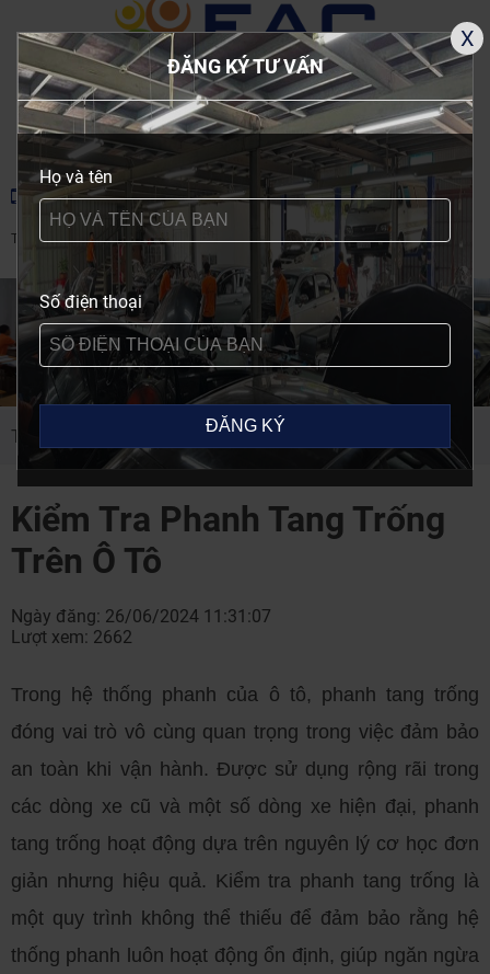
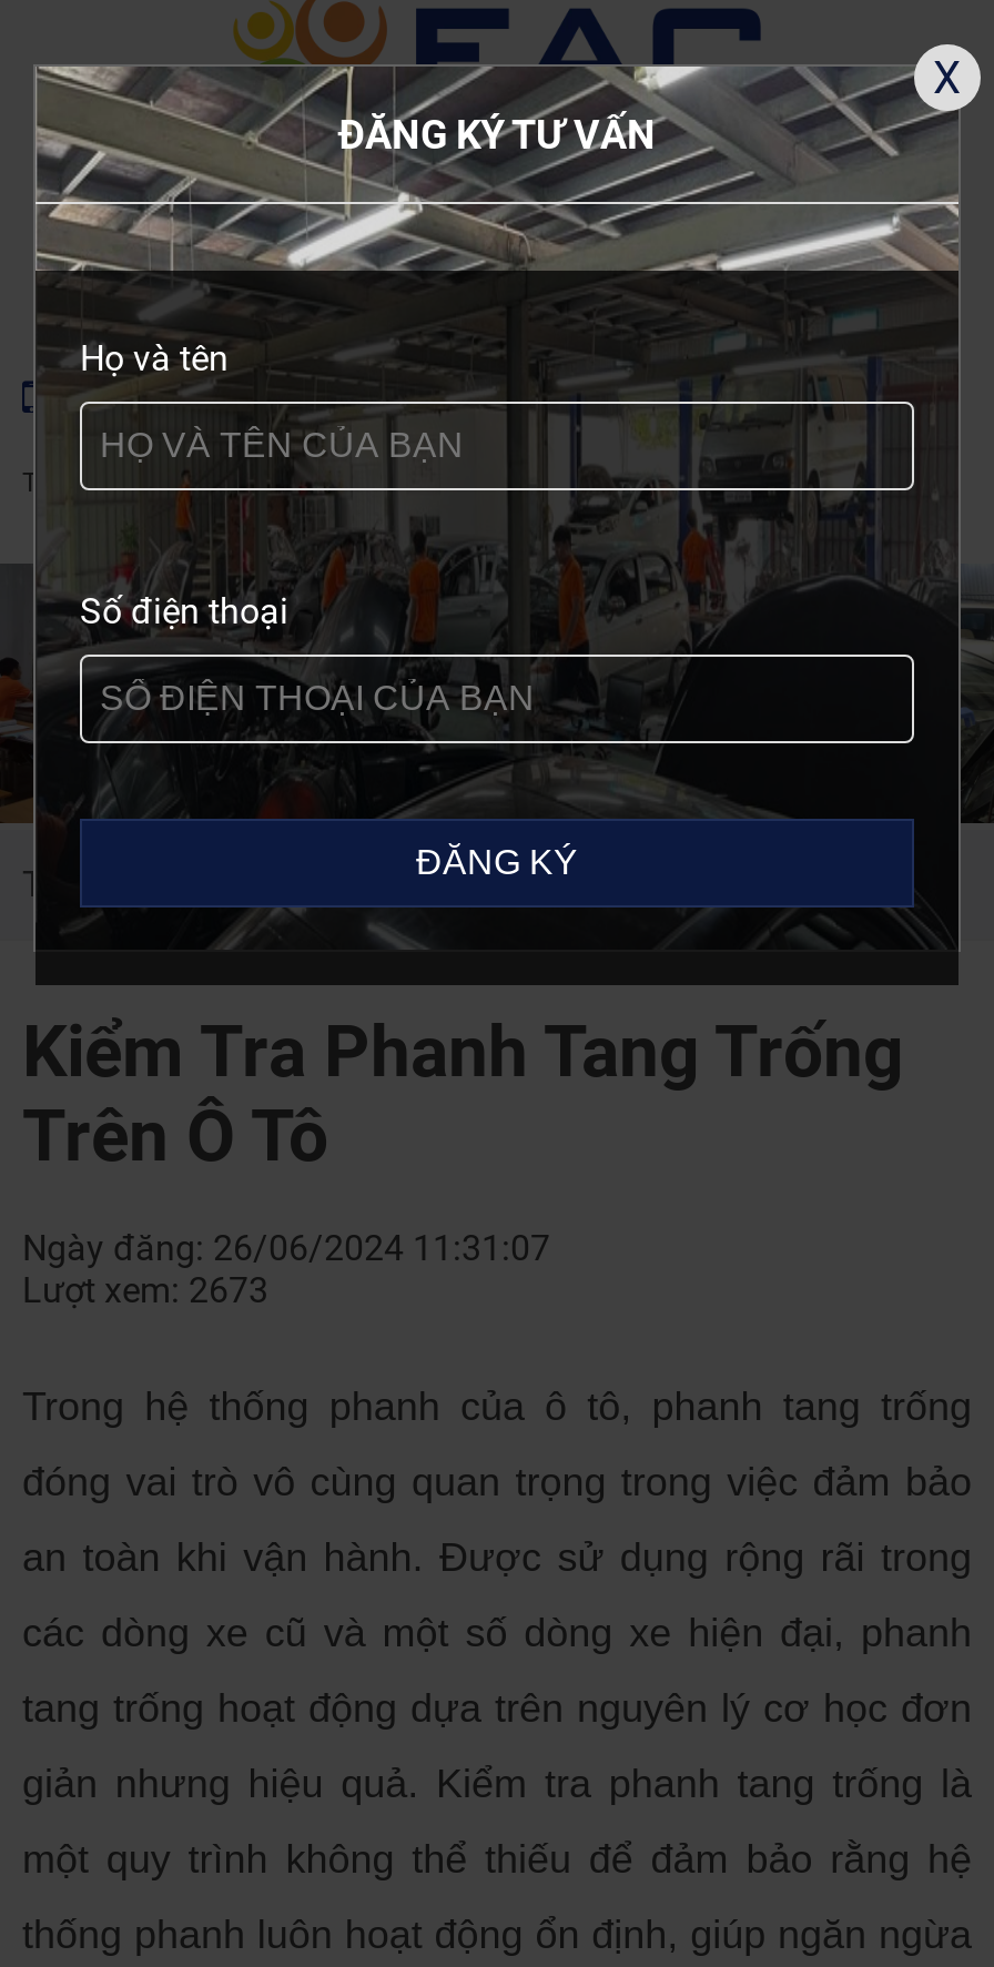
[11,626,132,647] Lượt xem: 2662 -> [22,1268,268,1310] Lượt xem: 2673

